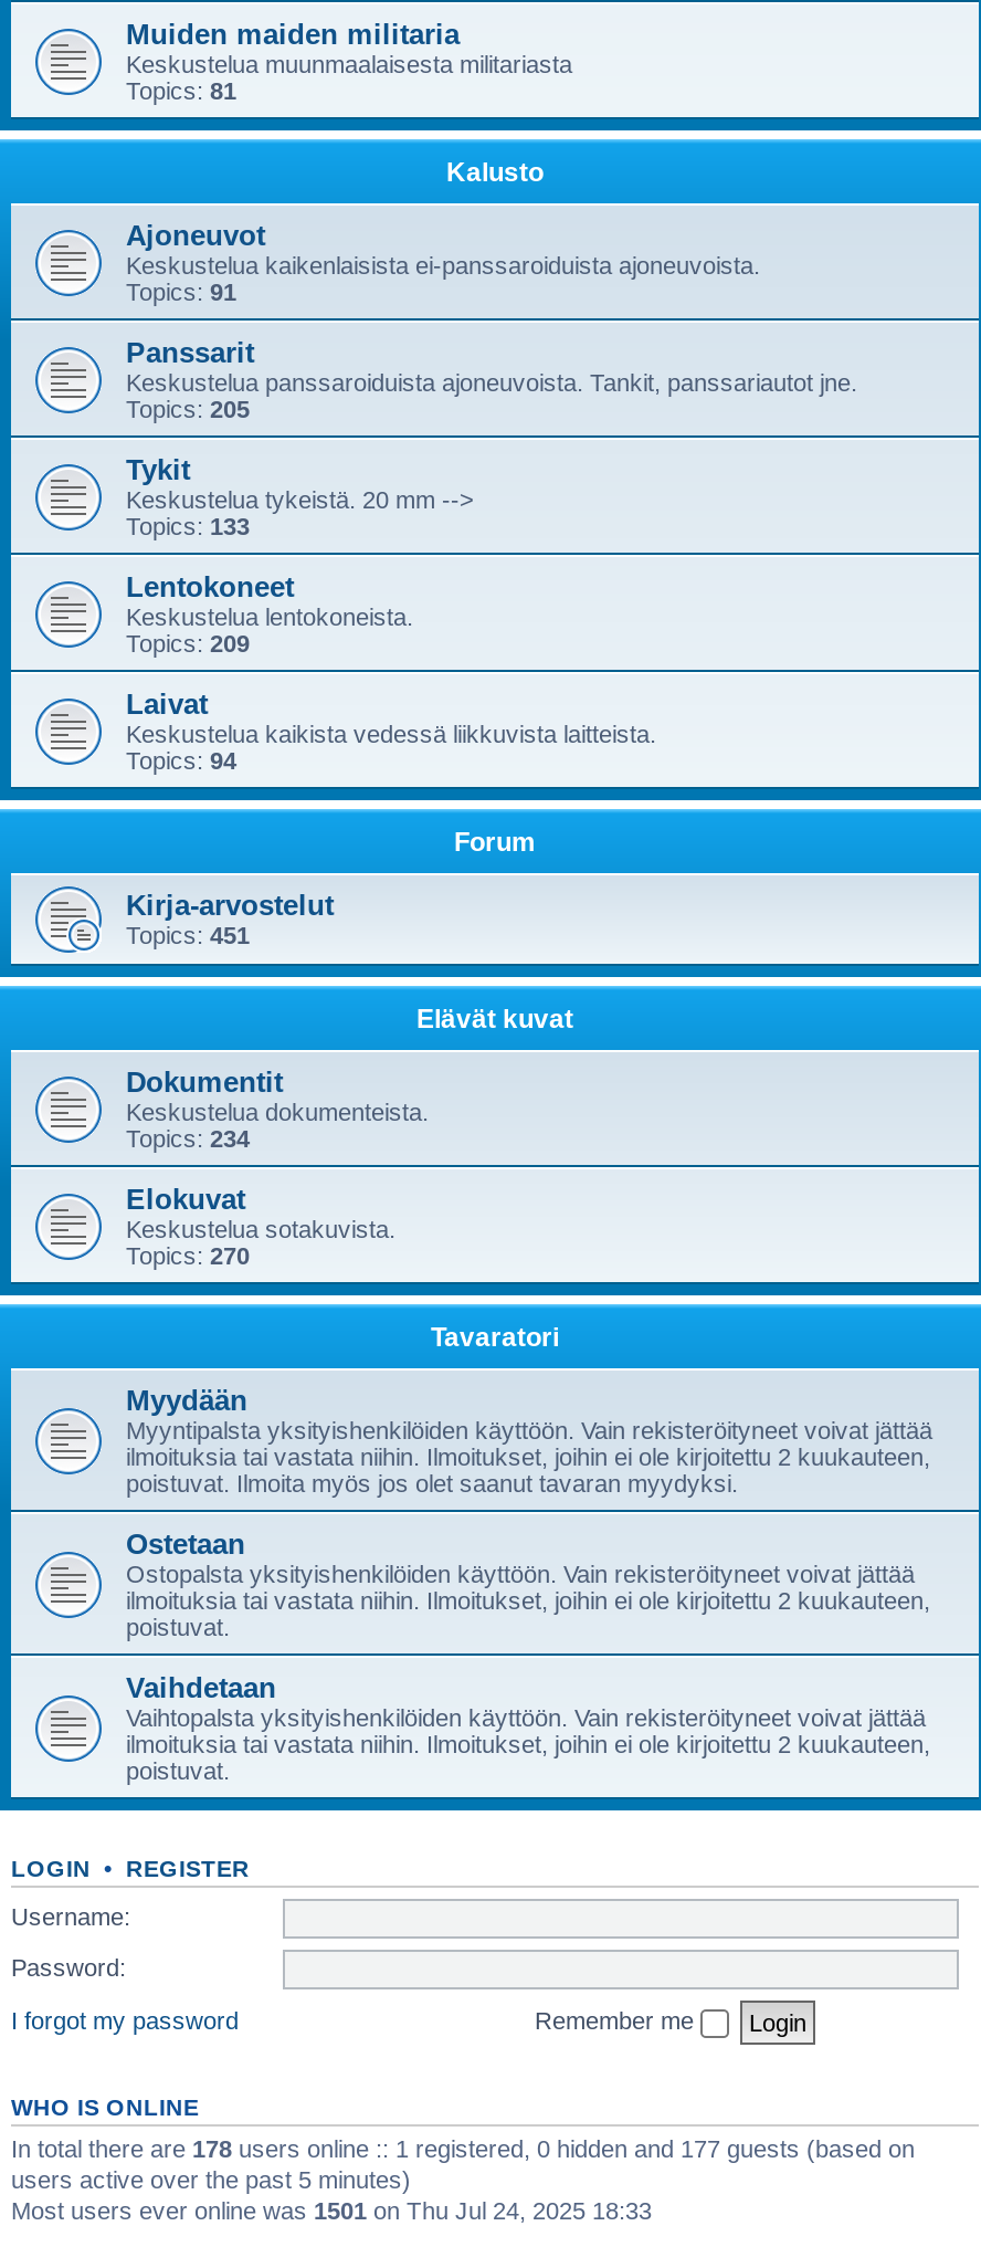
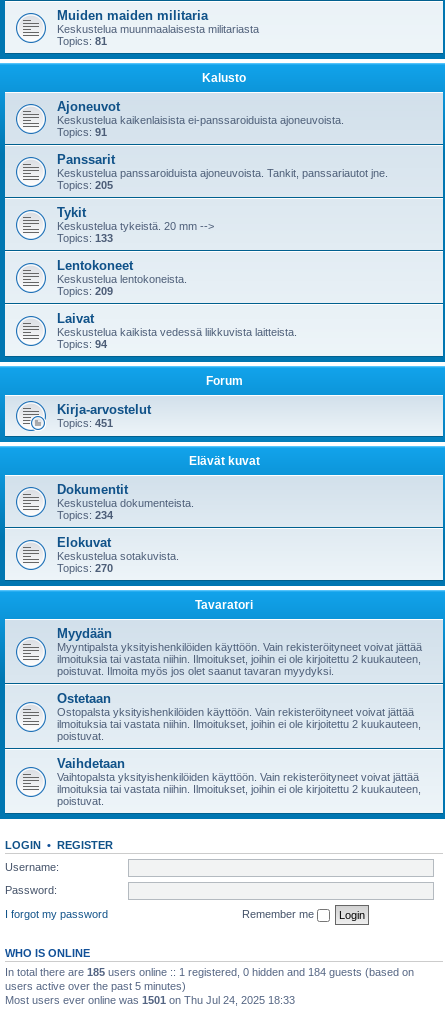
[11,2134,915,2161] In total there are 178 users online :: 1 registered, 0 hidden and 177 guests (based on -> [5,965,414,977] In total there are 185 users online :: 1 registered, 0 hidden and 184 guests (based on

